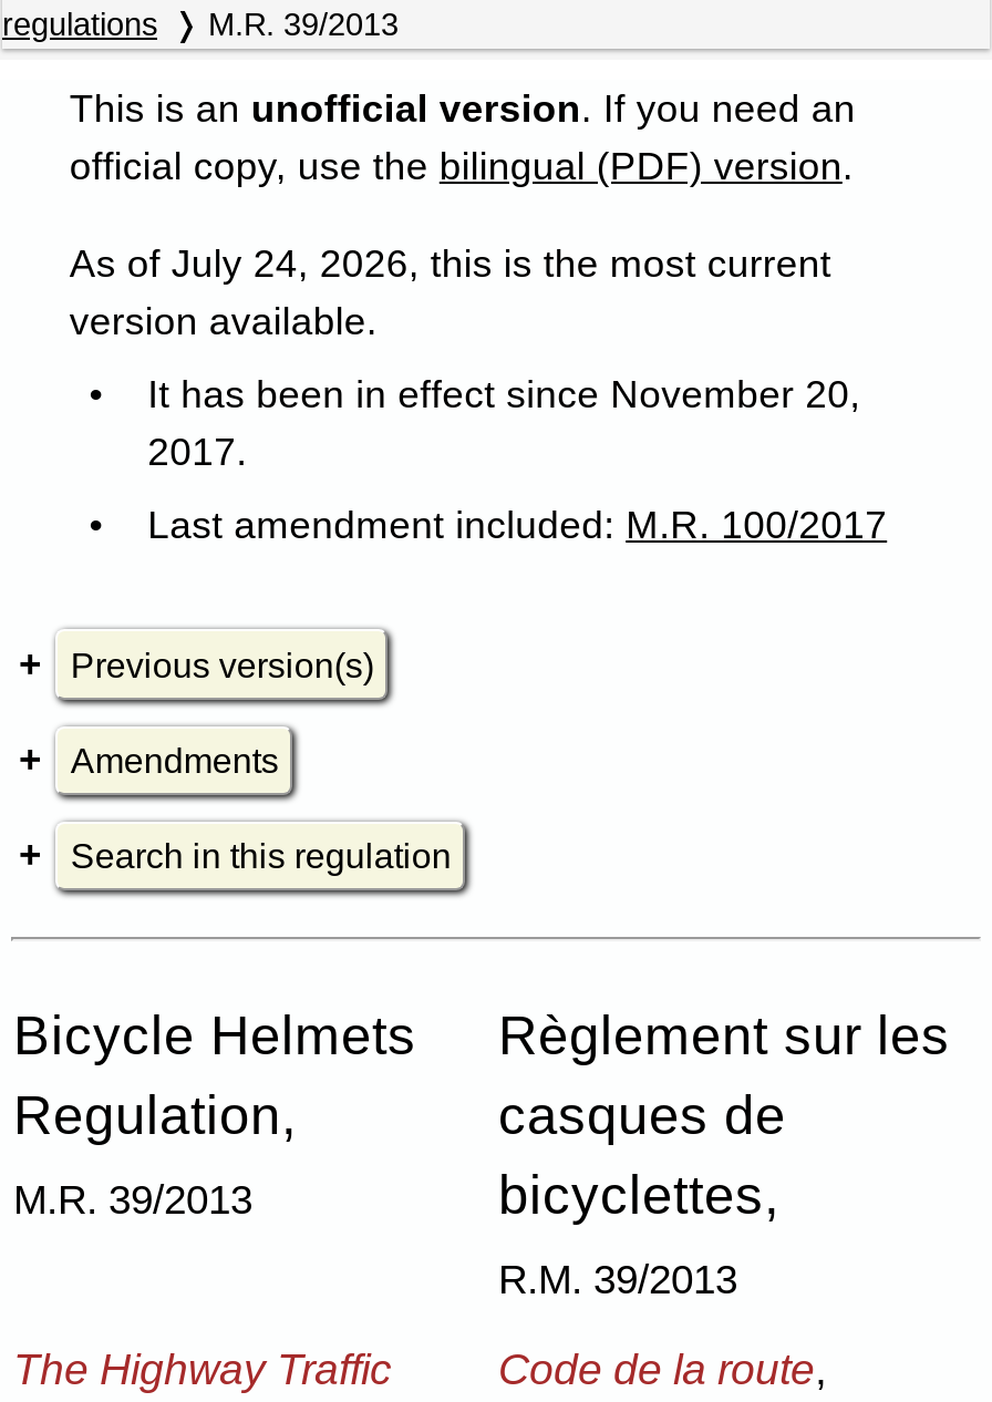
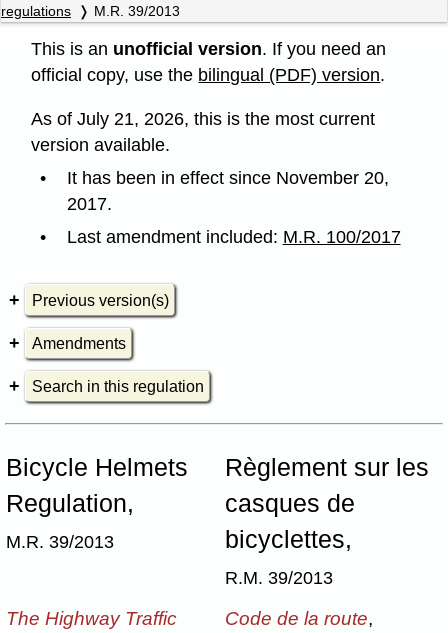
[70,241,831,285] As of July 24, 2026, this is the most current -> [31,109,375,129] As of July 21, 2026, this is the most current

